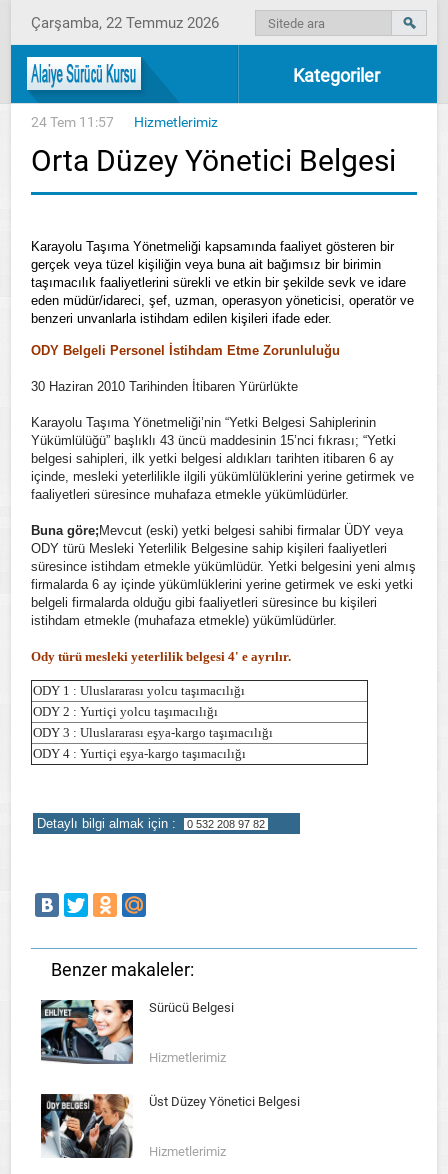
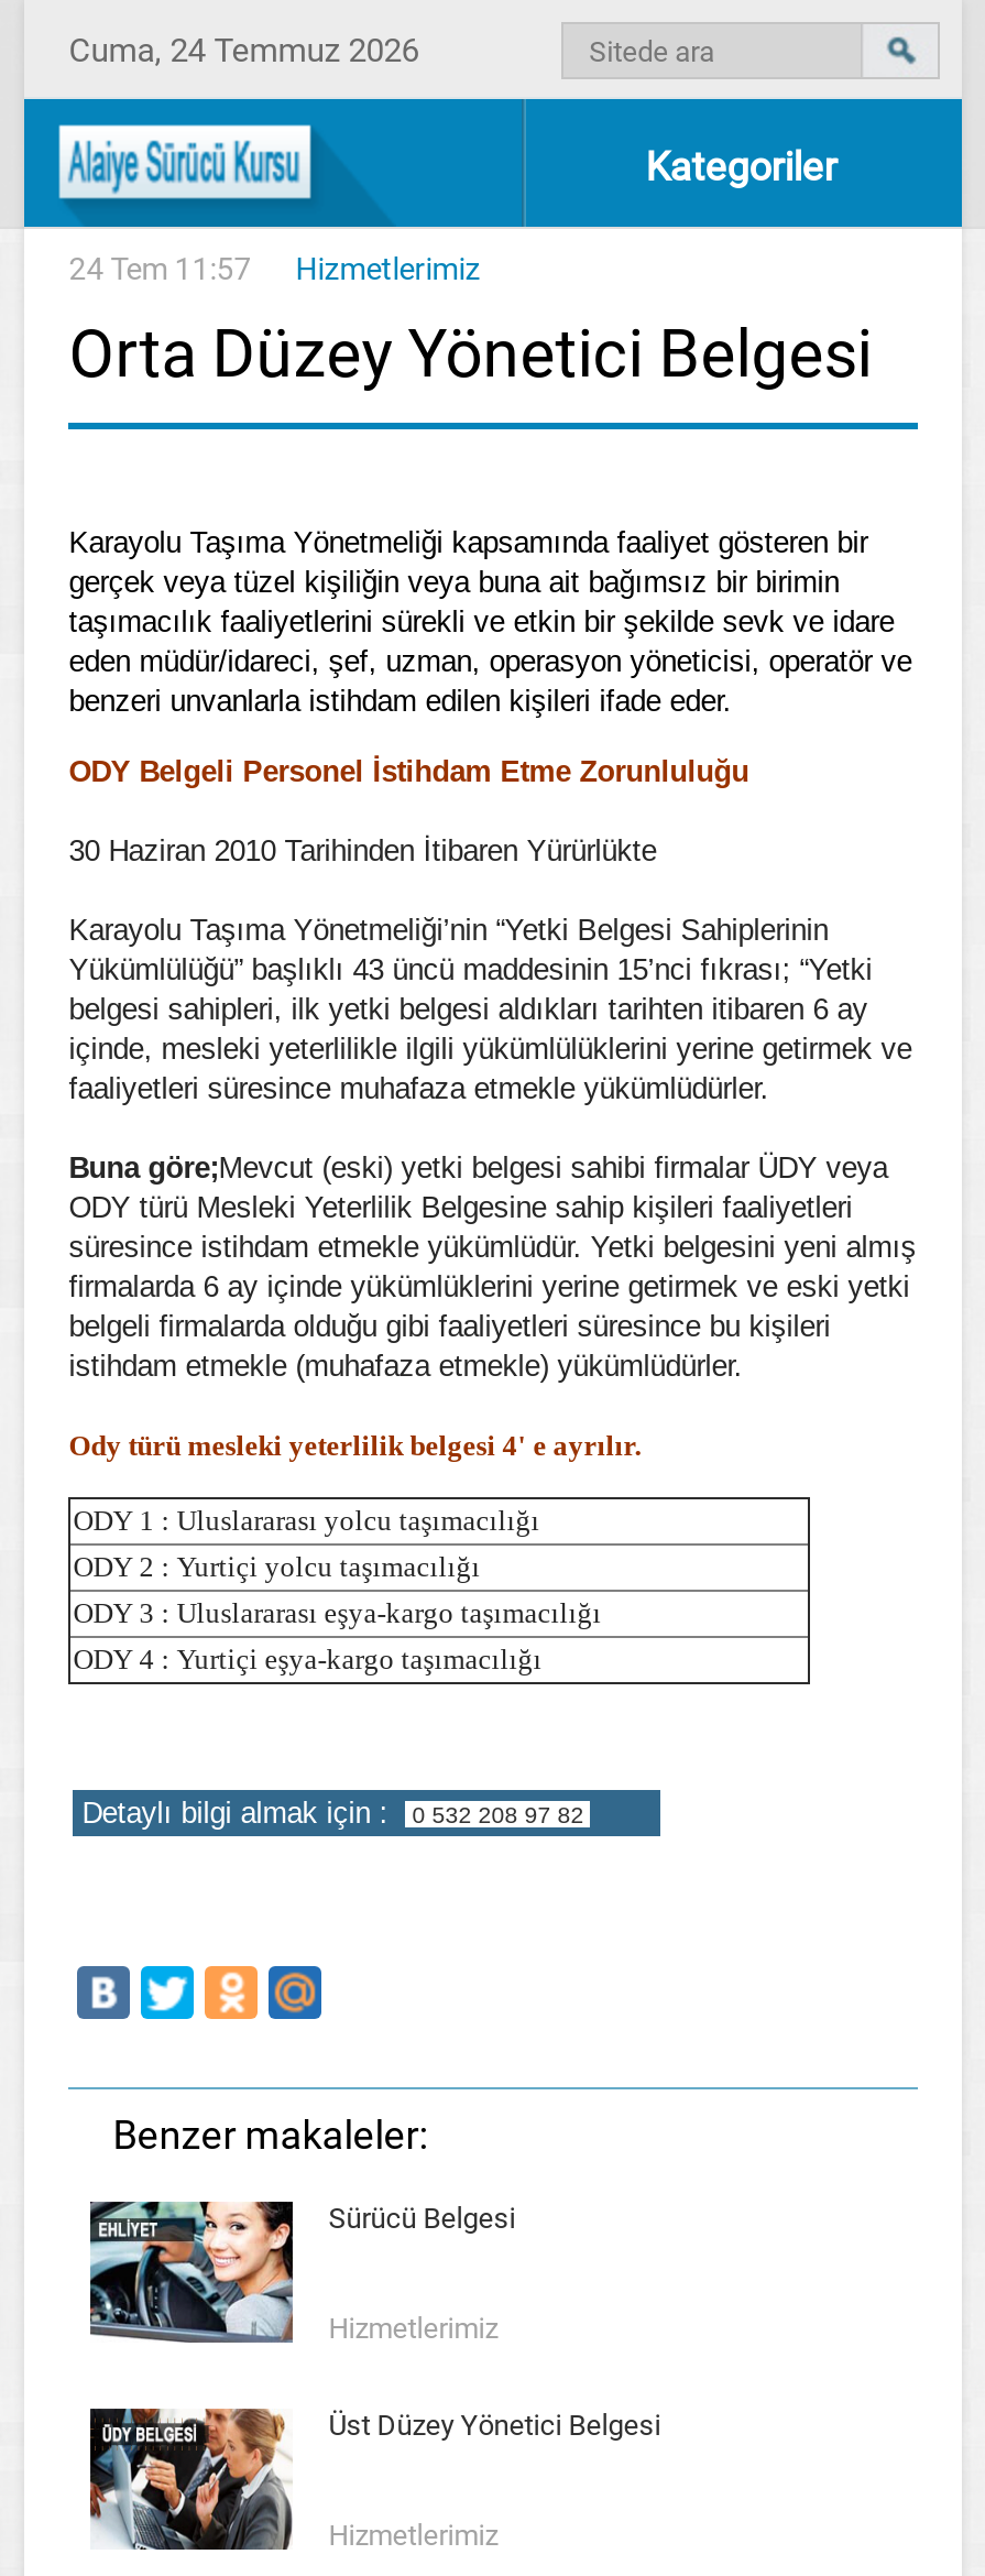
[31,14,219,32] Çarşamba, 22 Temmuz 2026 -> [69,31,419,70] Cuma, 24 Temmuz 2026

